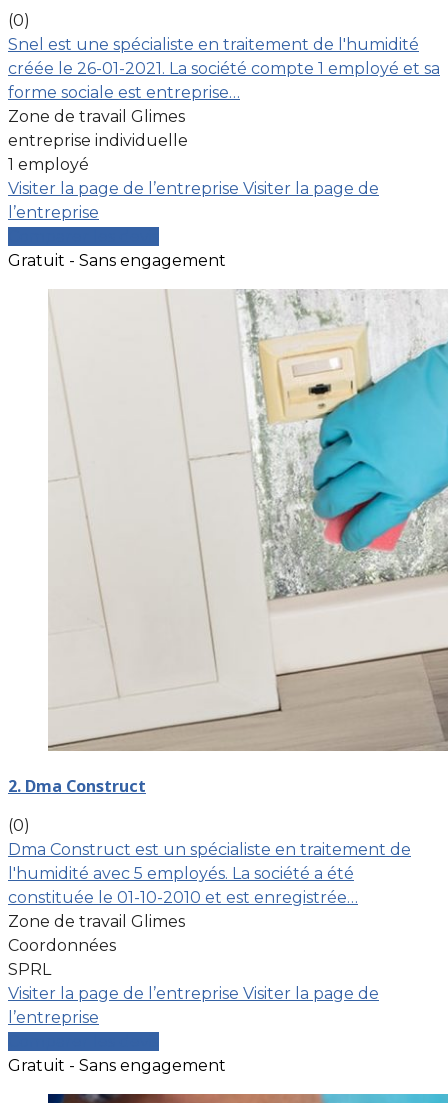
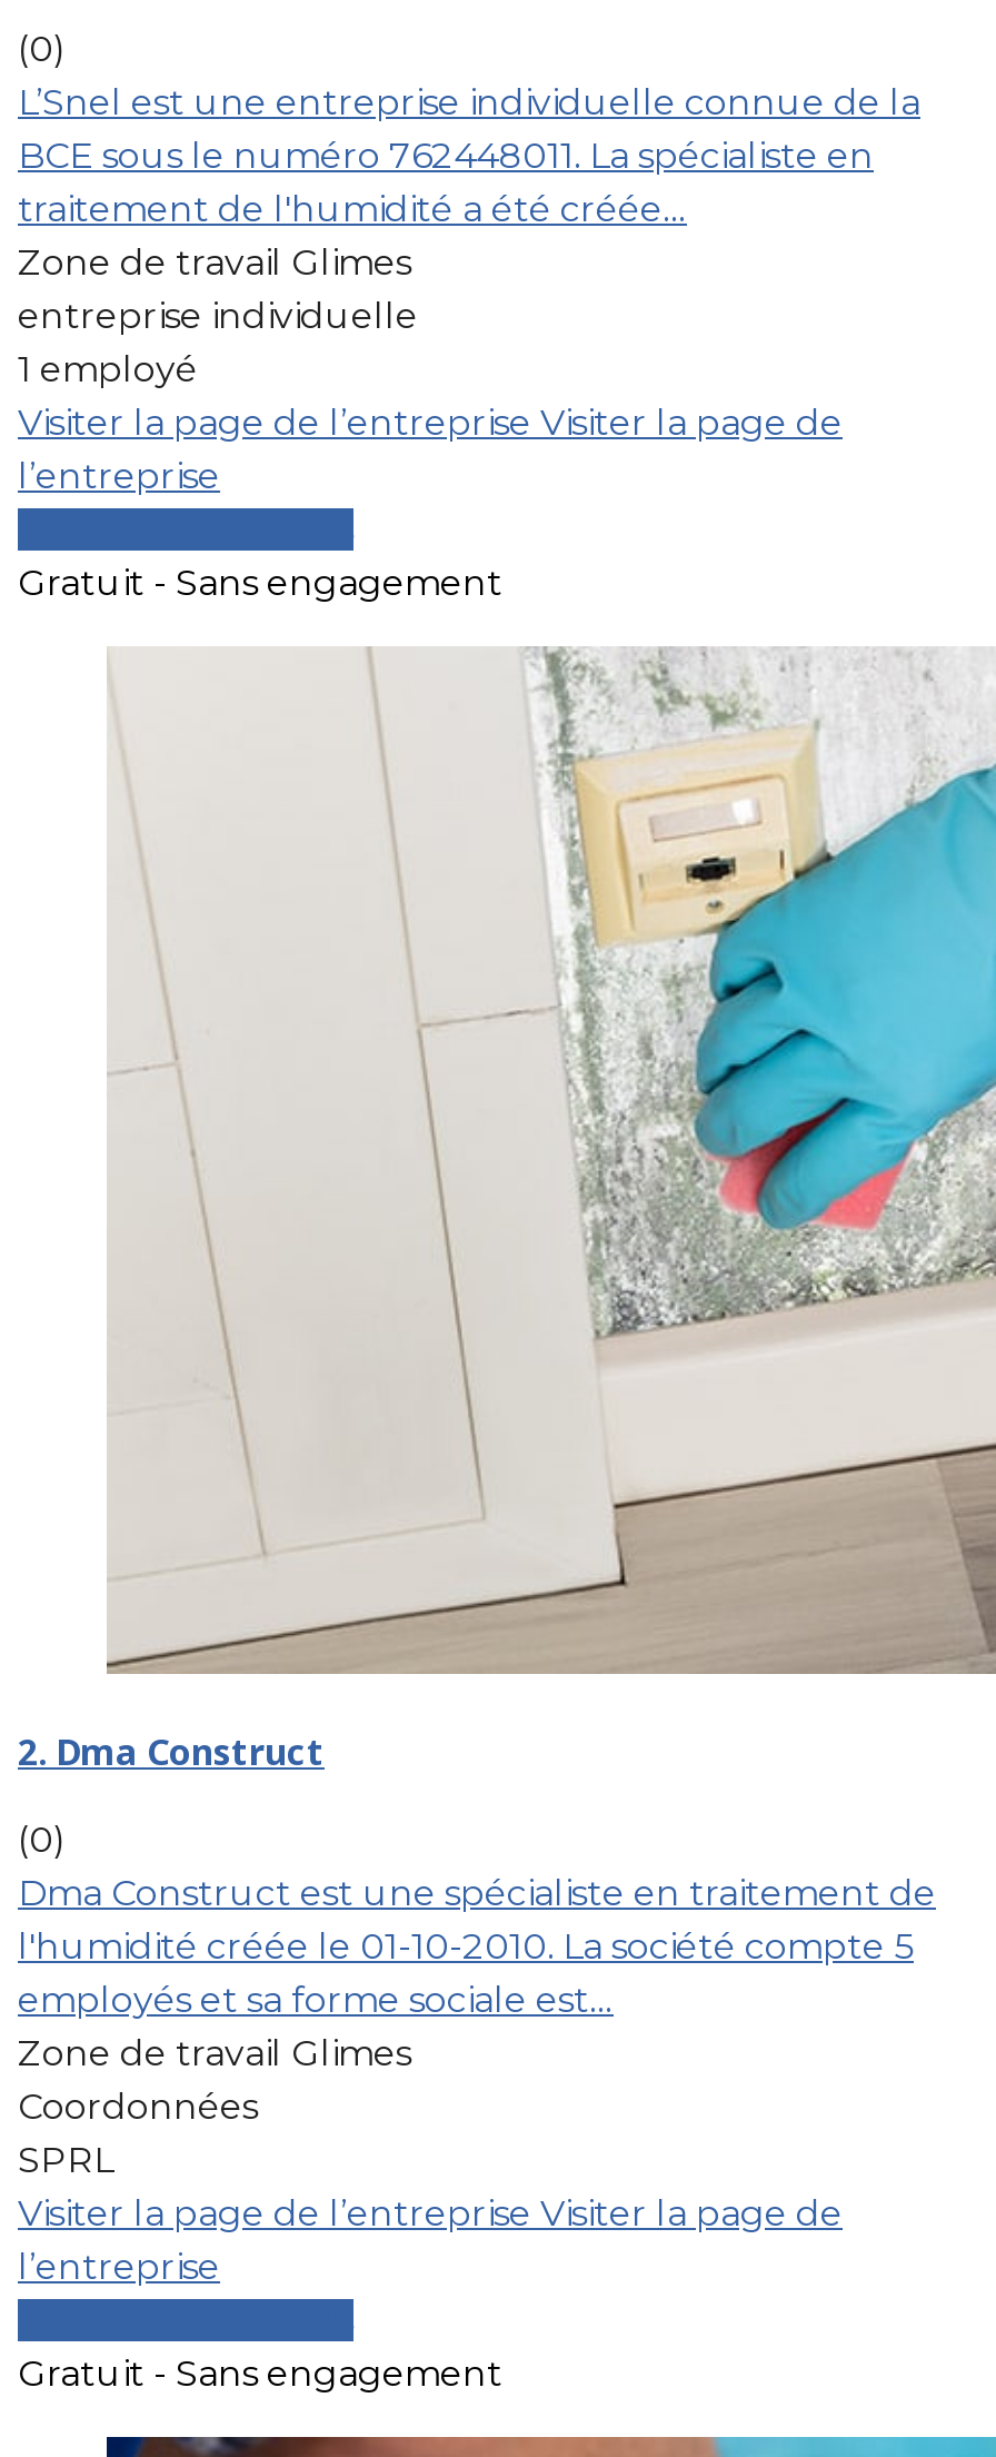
[8,35,440,102] Snel est une spécialiste en traitement de l'humidité | créée le 26-01-2021. La société compte 1 employé et sa | forme sociale est entreprise… -> [18,81,920,230] L’Snel est une entreprise individuelle connue de la | BCE sous le numéro 762448011. La spécialiste en | traitement de l'humidité a été créée…
[8,840,411,907] Dma Construct est un spécialiste en traitement de | l'humidité avec 5 employés. La société a été | constituée le 01-10-2010 et est enregistrée… -> [18,1872,936,2021] Dma Construct est une spécialiste en traitement de | l'humidité créée le 01-10-2010. La société compte 5 | employés et sa forme sociale est…

